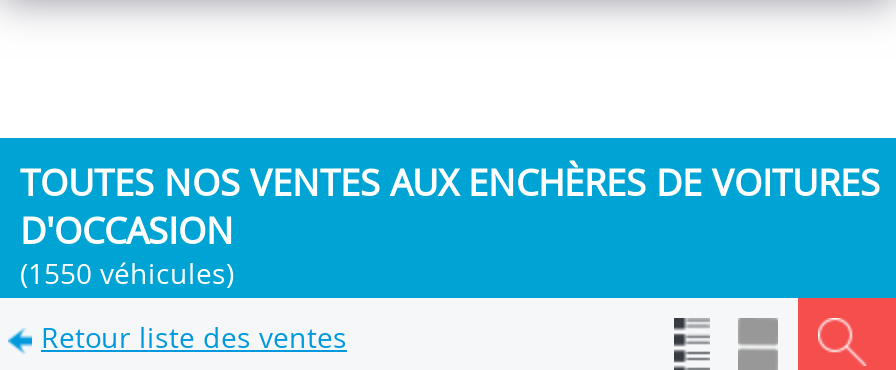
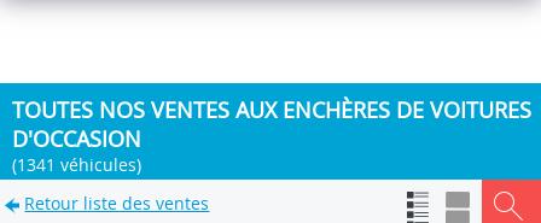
[20,254,234,292] (1550 véhicules) -> [12,153,141,176] (1341 véhicules)

